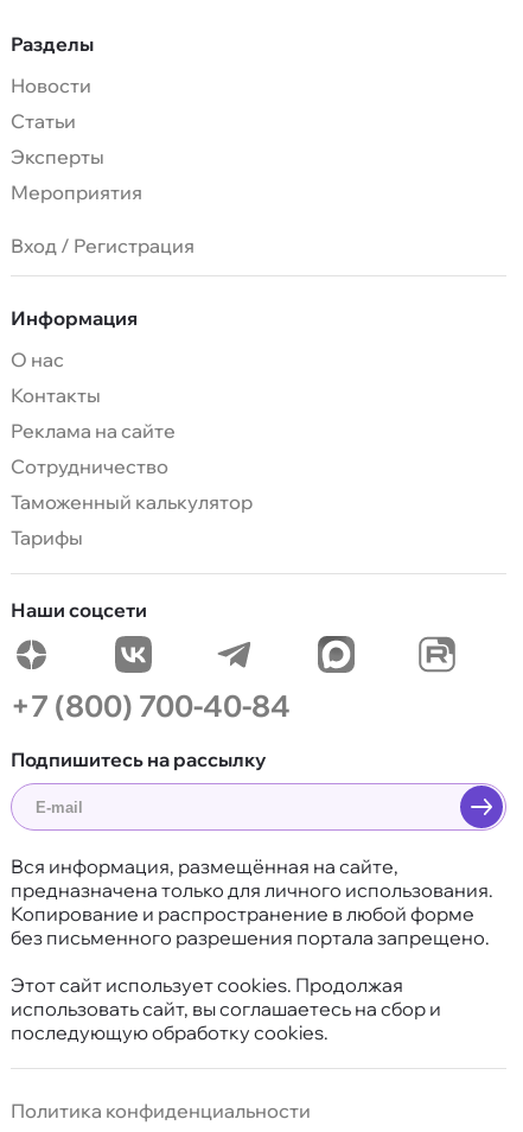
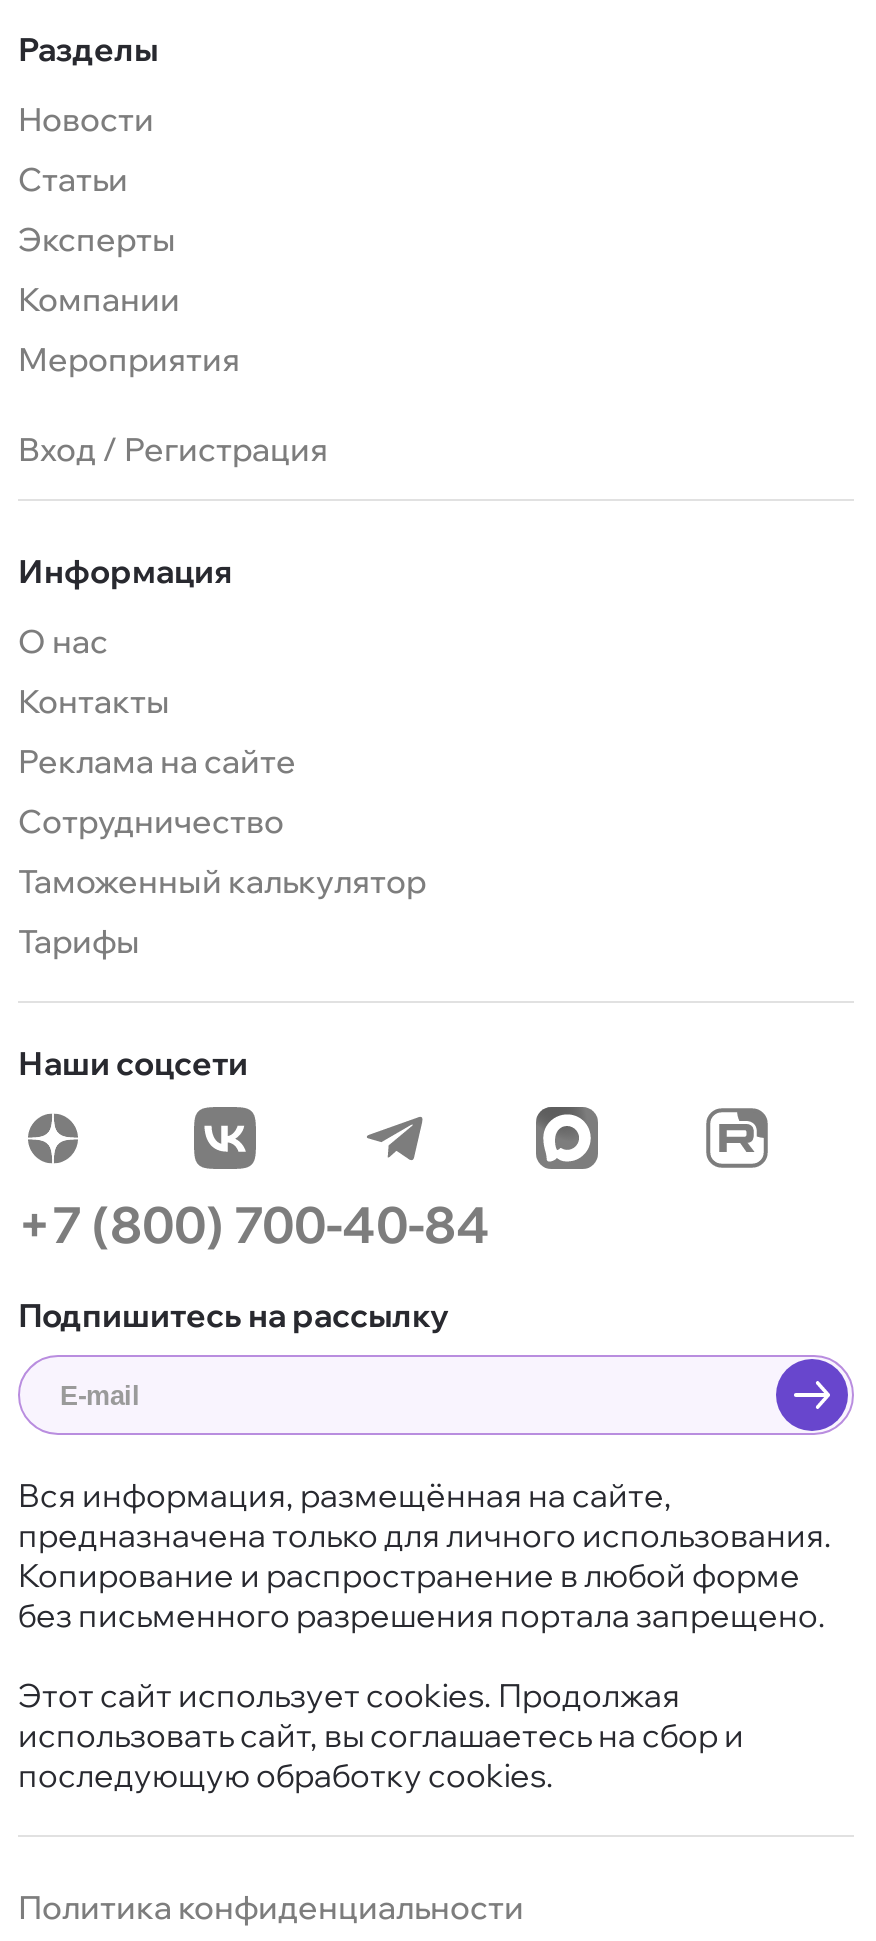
none -> [18,279,180,319] Компании

